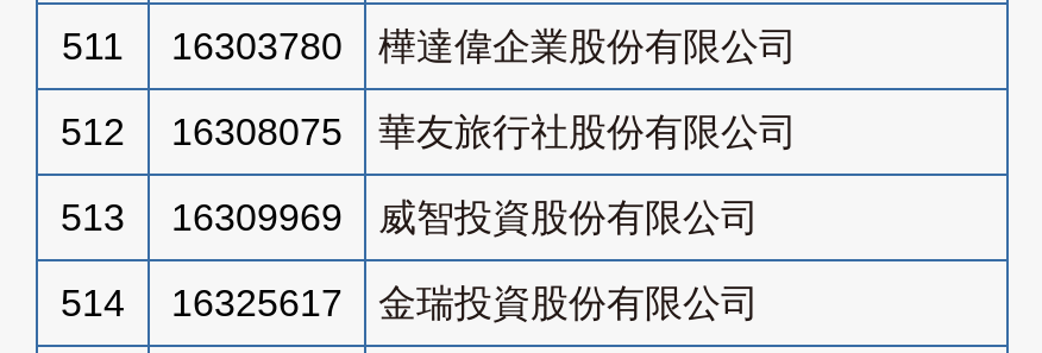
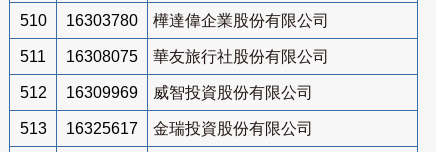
[62,26,797,66] 511 16303780 樺達偉企業股份有限公司 -> [19,12,329,29] 510 16303780 樺達偉企業股份有限公司
[61,111,797,152] 512 16308075 華友旅行社股份有限公司 -> [20,48,329,65] 511 16308075 華友旅行社股份有限公司
[61,197,759,237] 513 16309969 威智投資股份有限公司 -> [19,84,313,101] 512 16309969 威智投資股份有限公司
[61,283,759,323] 514 16325617 金瑞投資股份有限公司 -> [19,120,313,137] 513 16325617 金瑞投資股份有限公司

